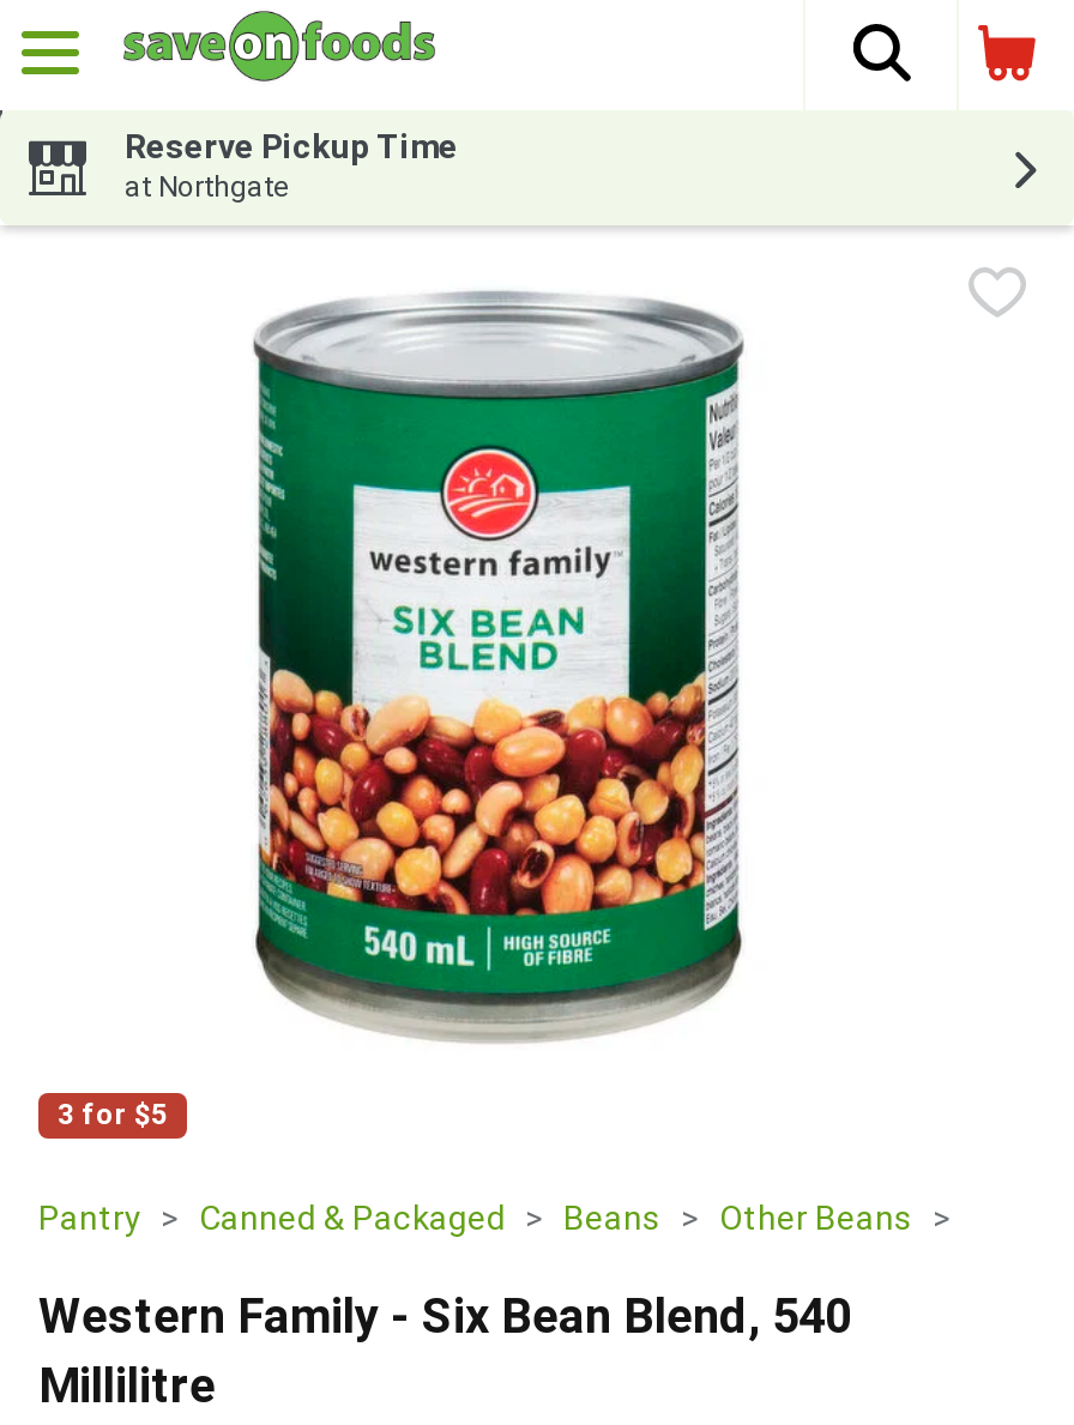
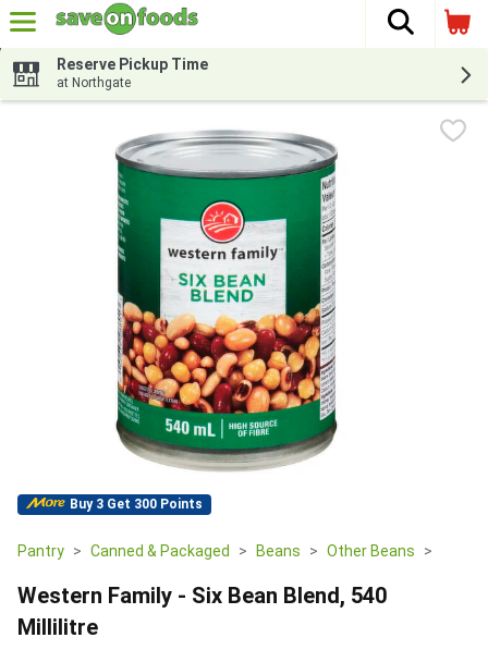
[58,1098,168,1131] 3 for $5 -> [70,496,203,512] Buy 3 Get 300 Points

